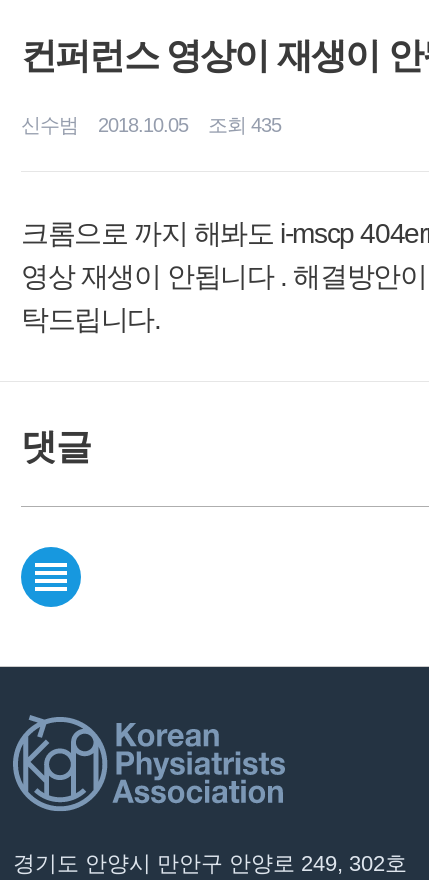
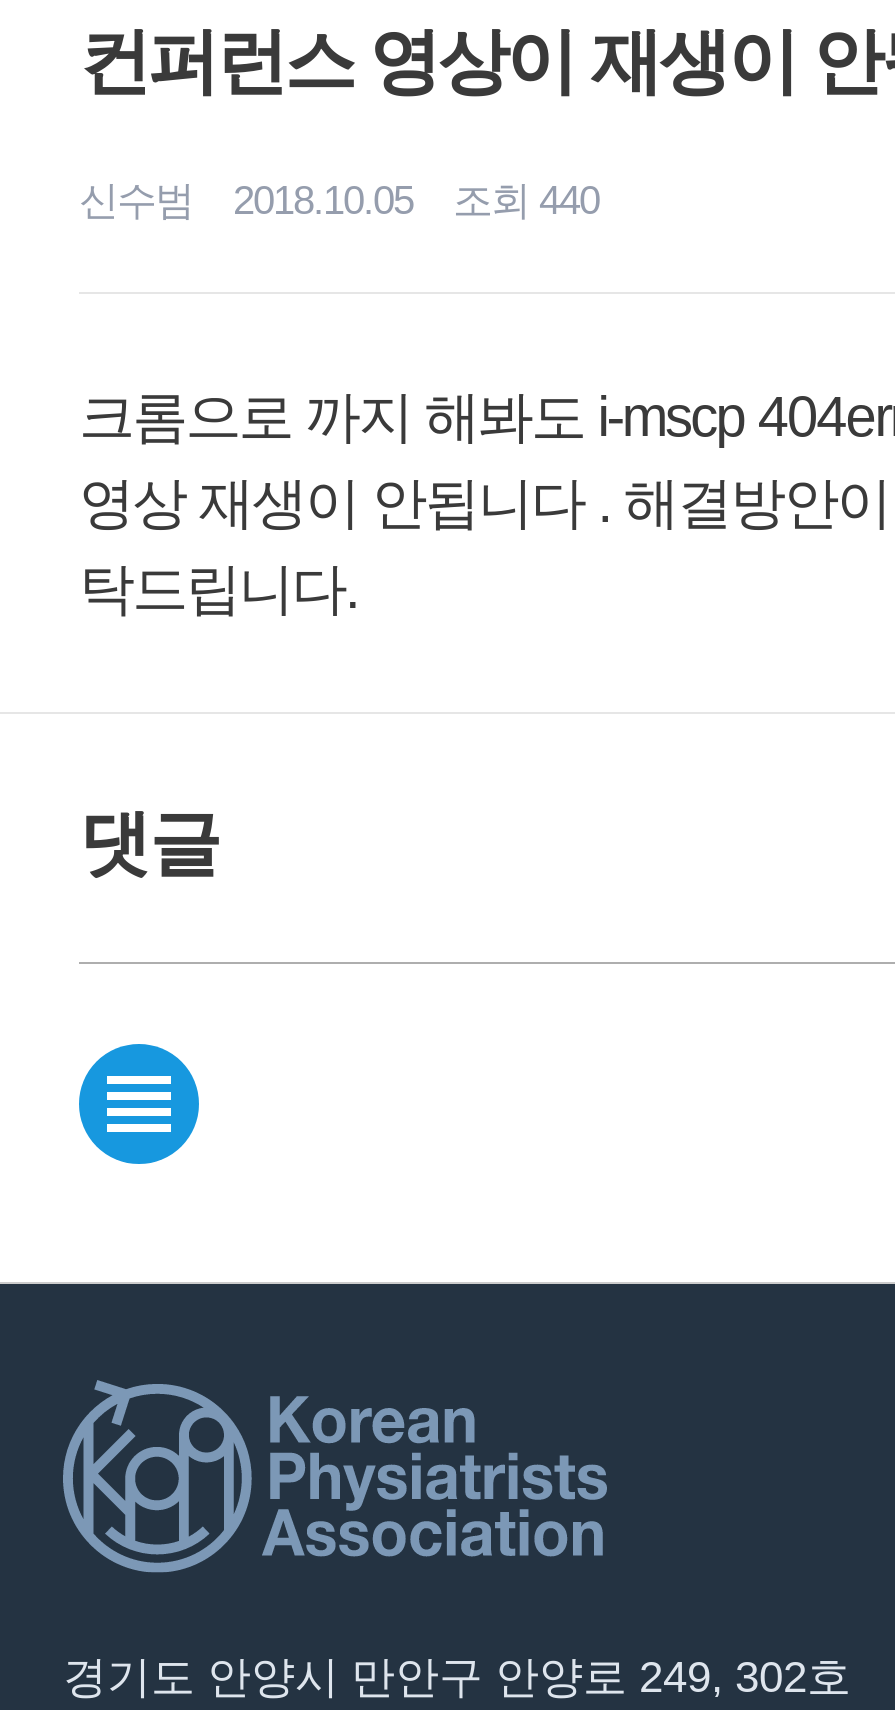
[21,114,281,136] 신수범 2018.10.05 조회 435 -> [79,178,599,222] 신수범 2018.10.05 조회 440

